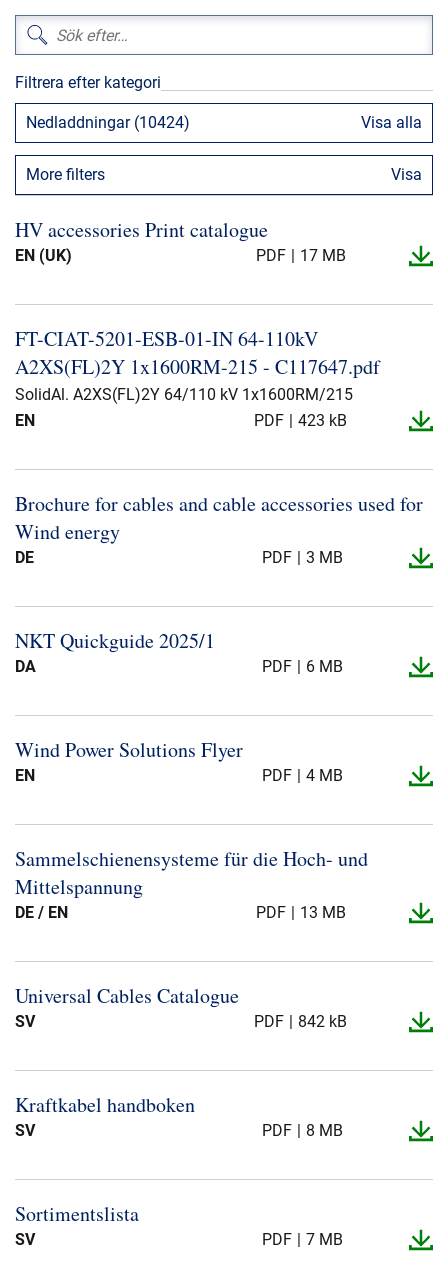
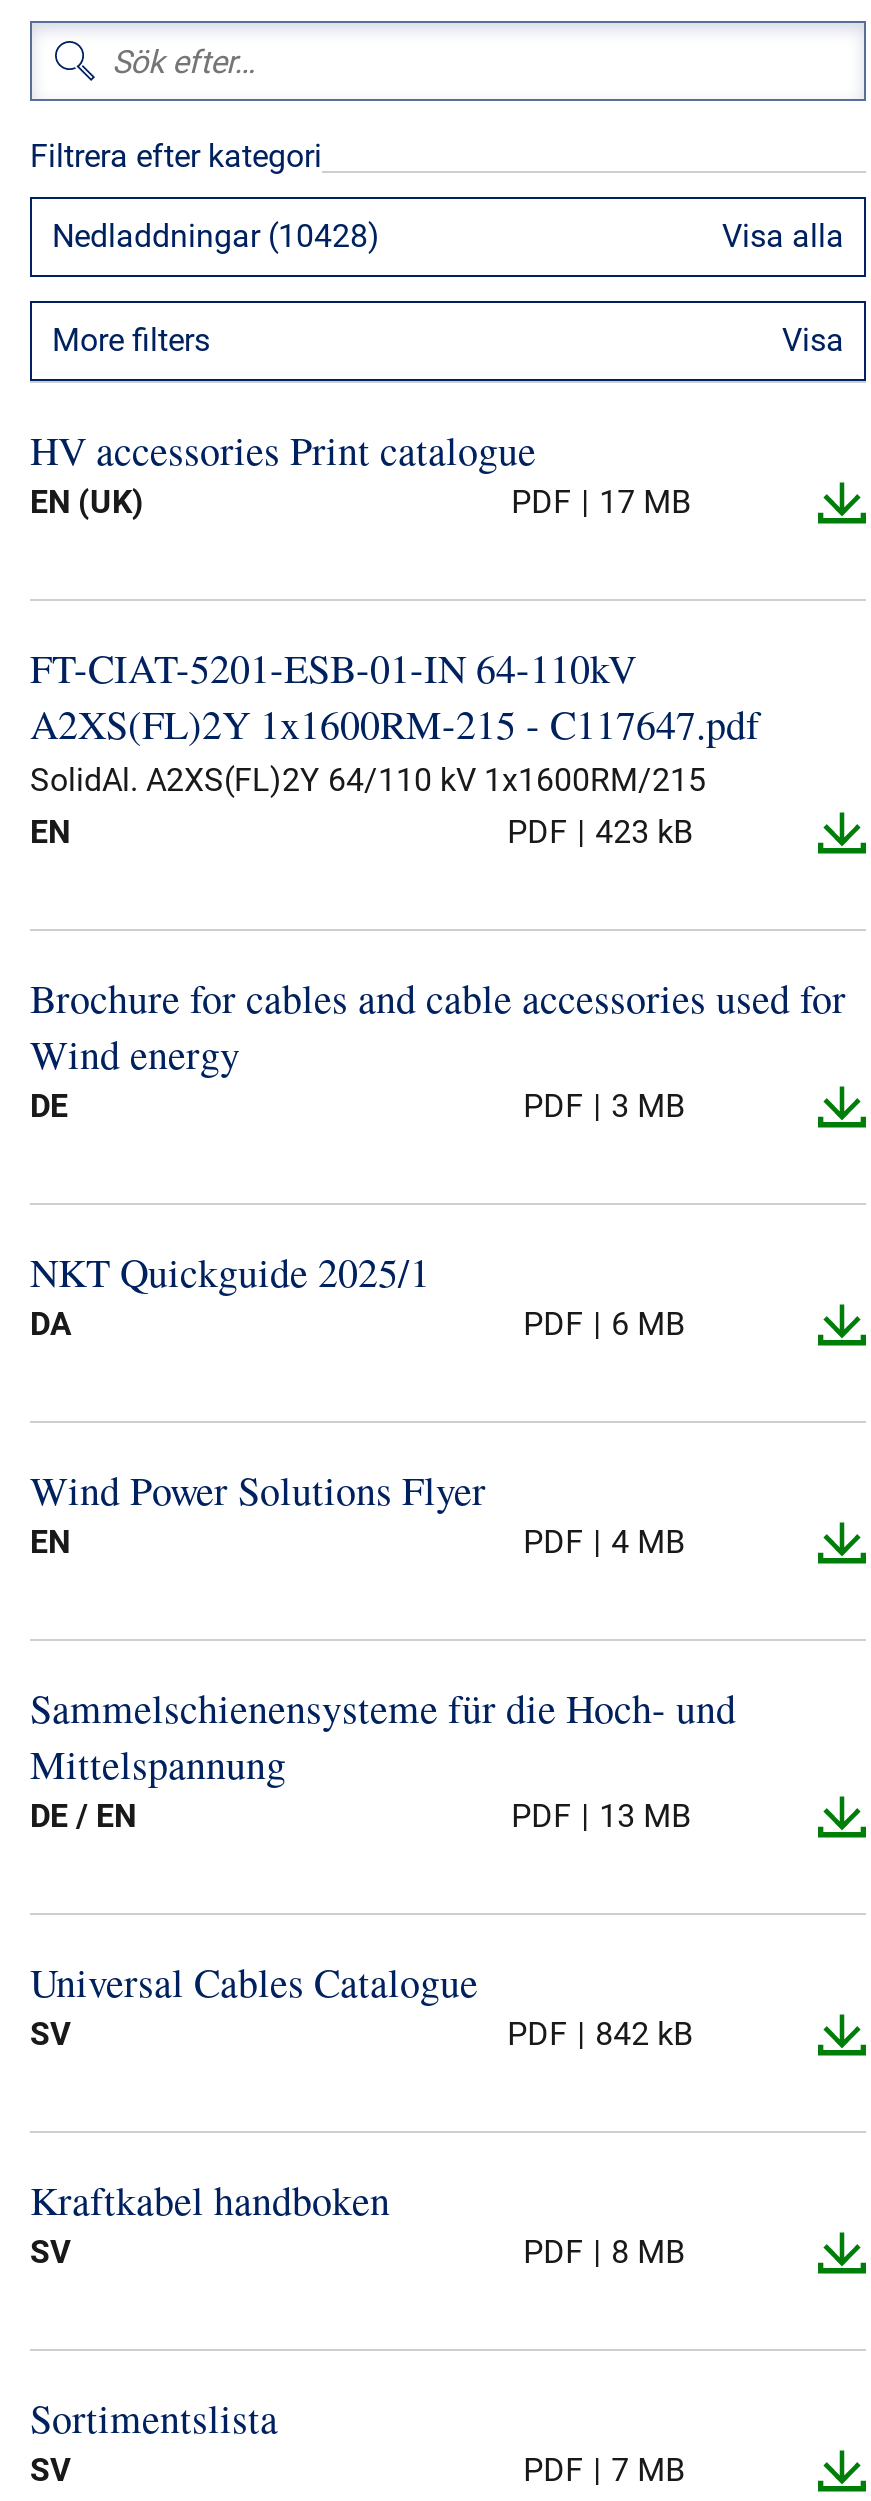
[26,113,190,132] Nedladdningar (10424) -> [52,217,380,255] Nedladdningar (10428)

